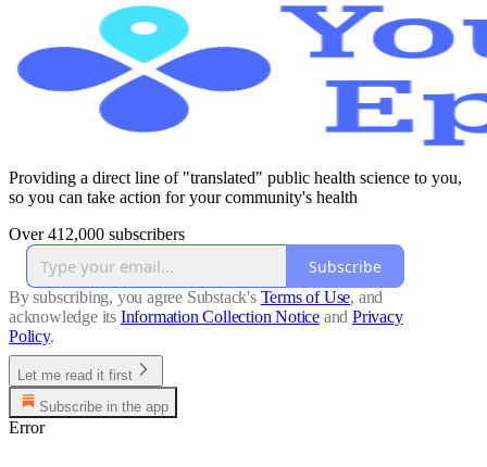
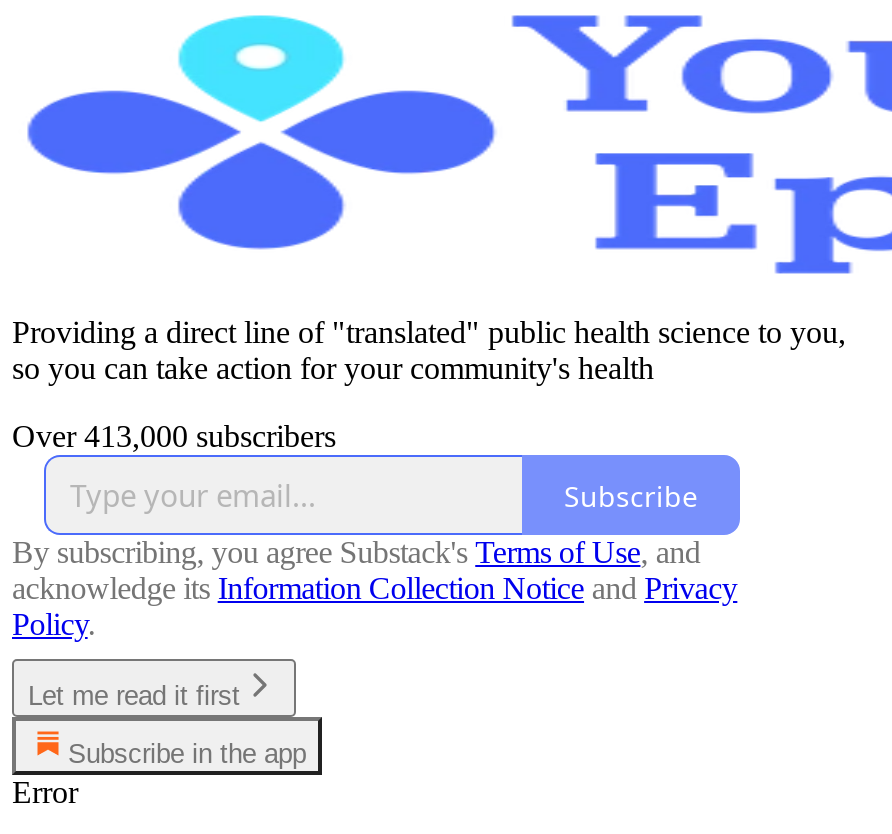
[9,225,185,243] Over 412,000 subscribers -> [12,419,336,453] Over 413,000 subscribers

